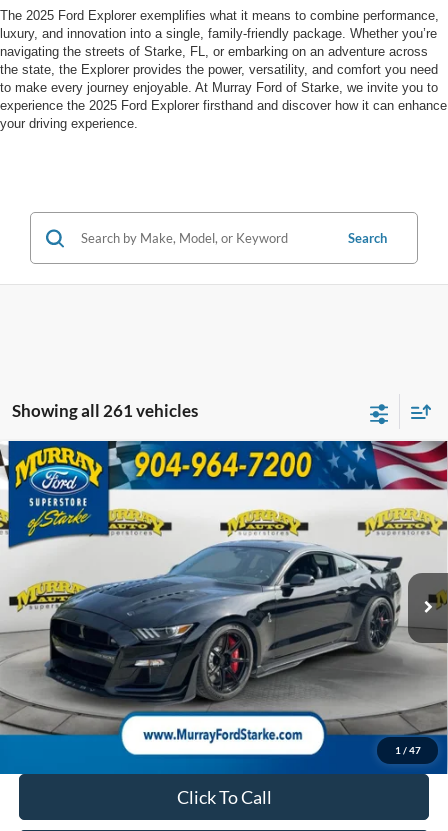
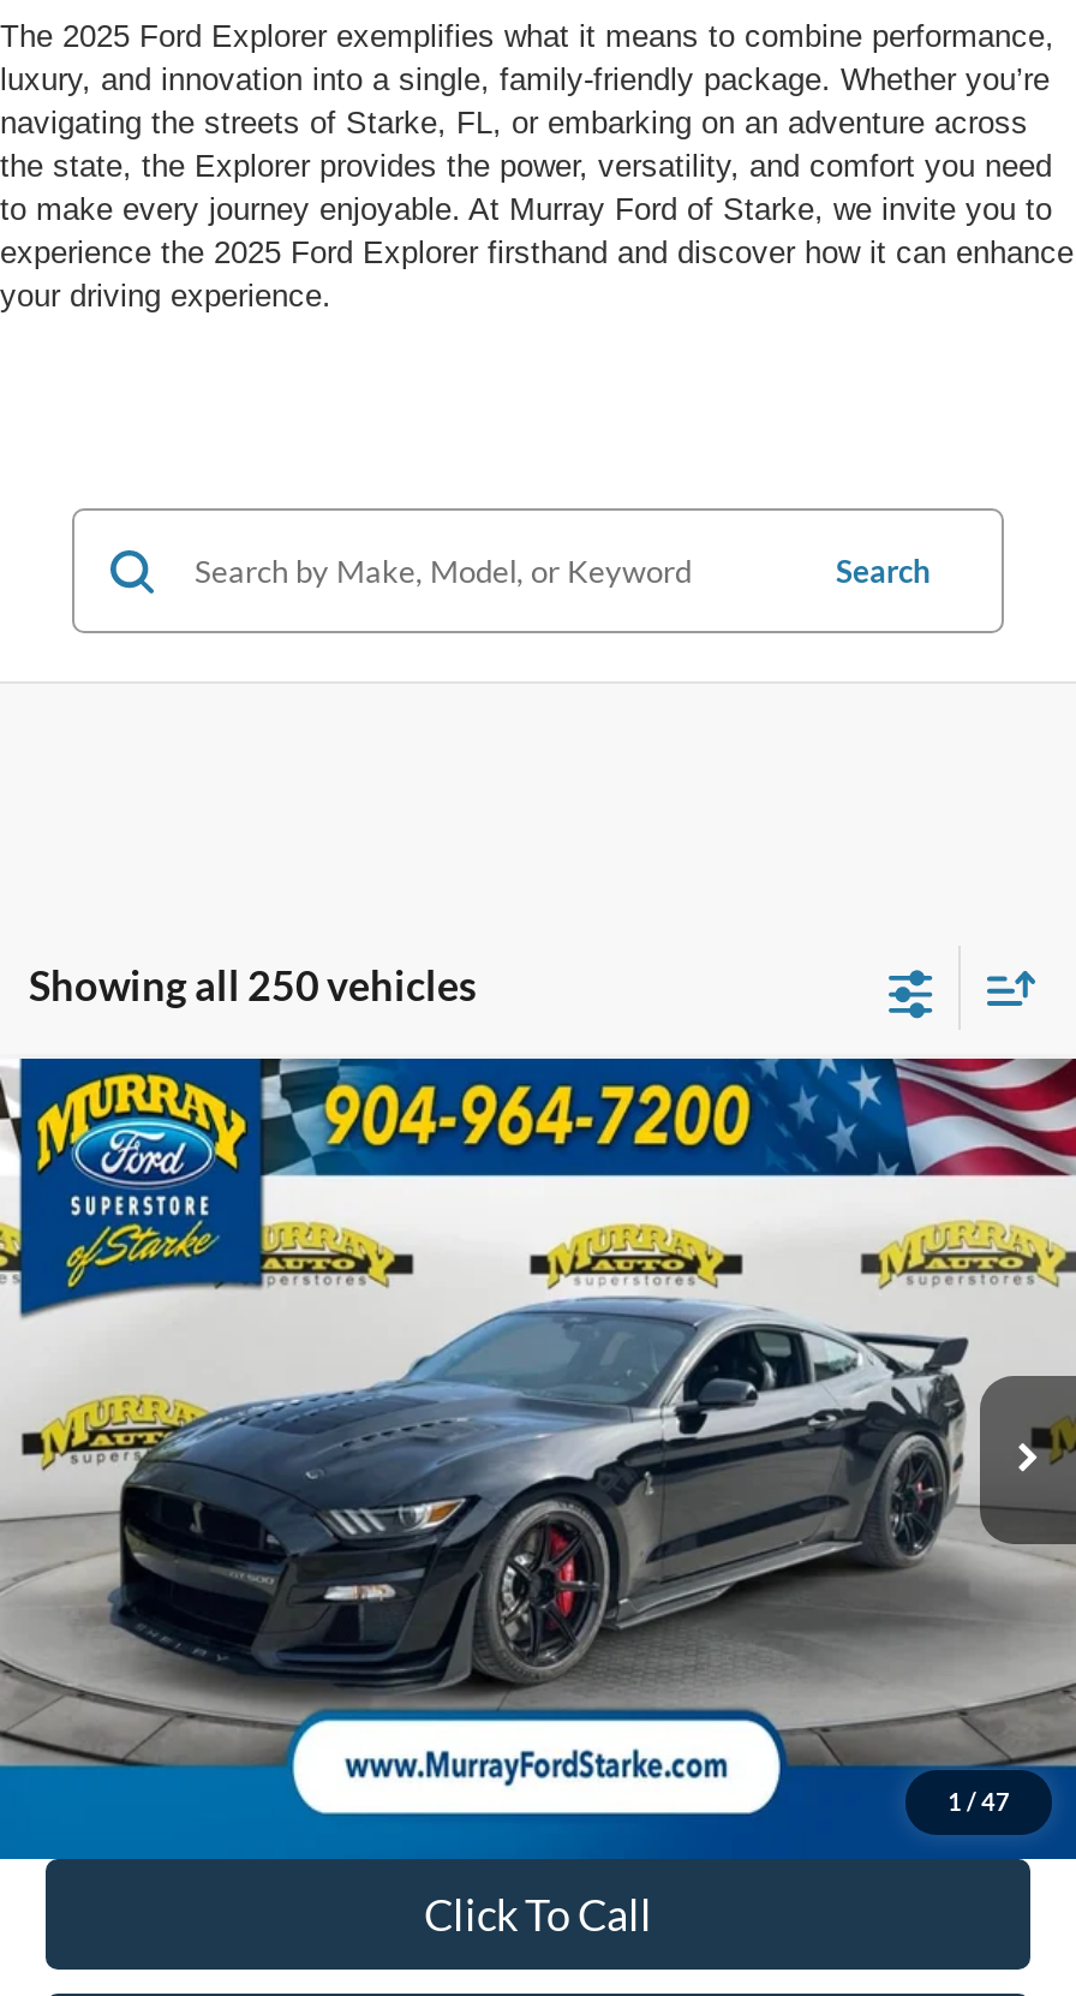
[12,400,198,421] Showing all 261 vehicles -> [29,960,476,1011] Showing all 250 vehicles

